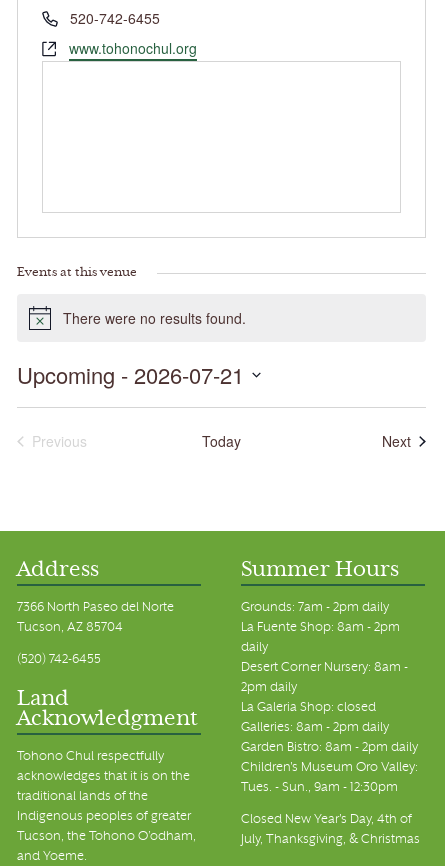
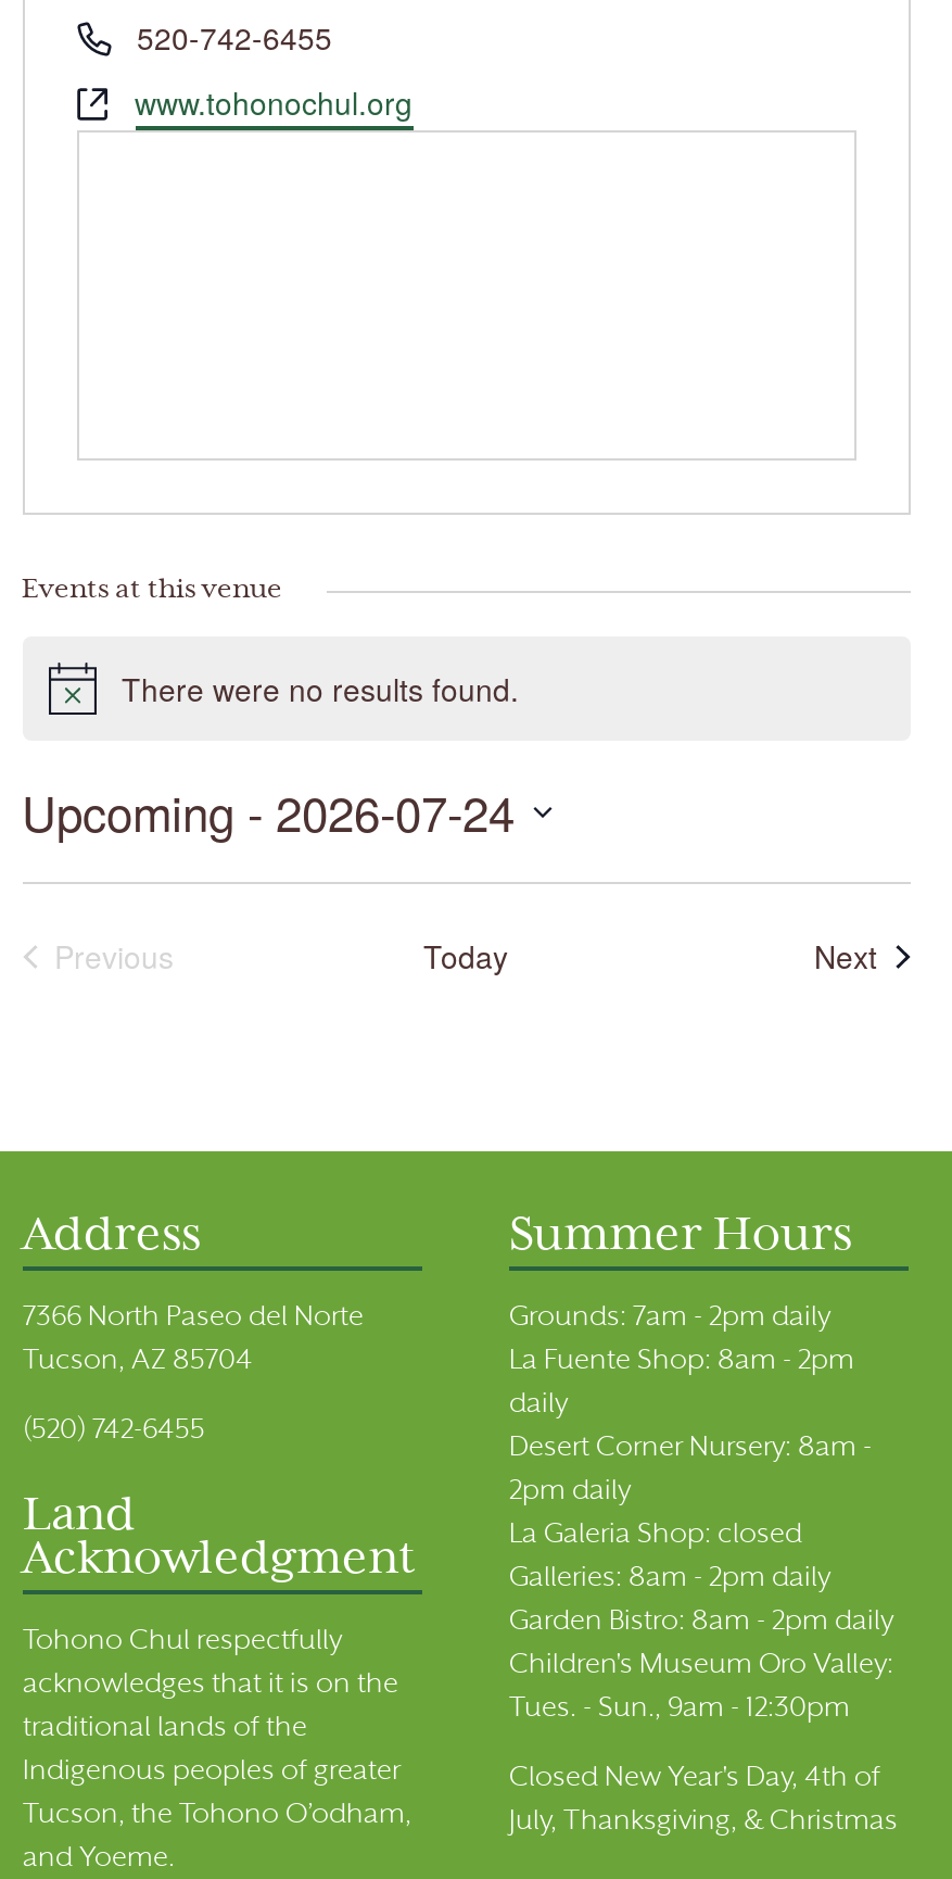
[16,359,243,390] Upcoming - 2026-07-21 -> [22,778,515,845] Upcoming - 2026-07-24

